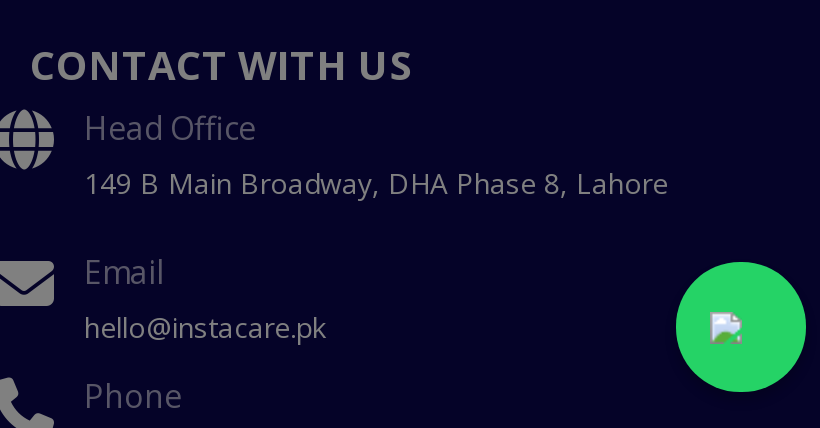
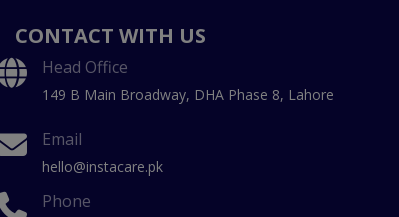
[674,260,808,394] [image] -> none

